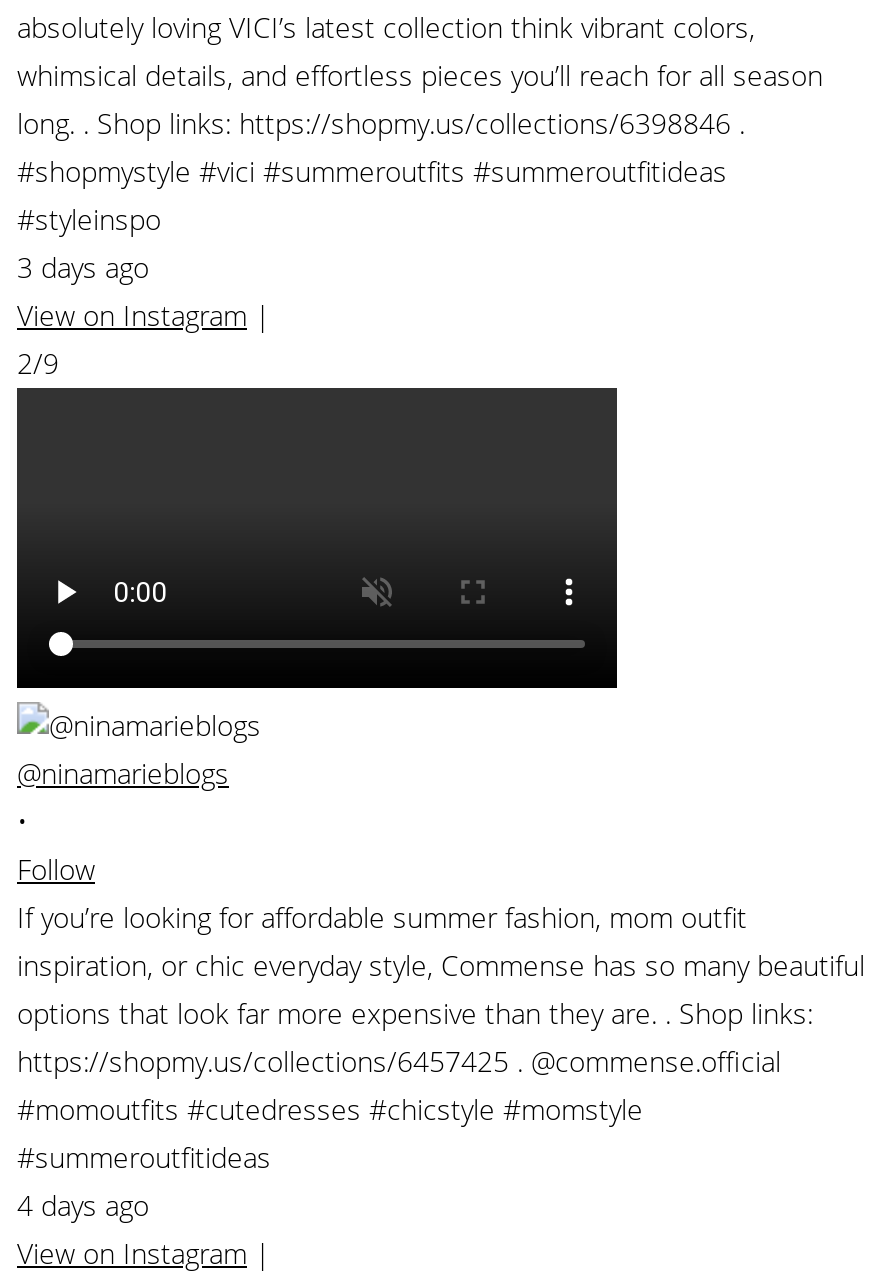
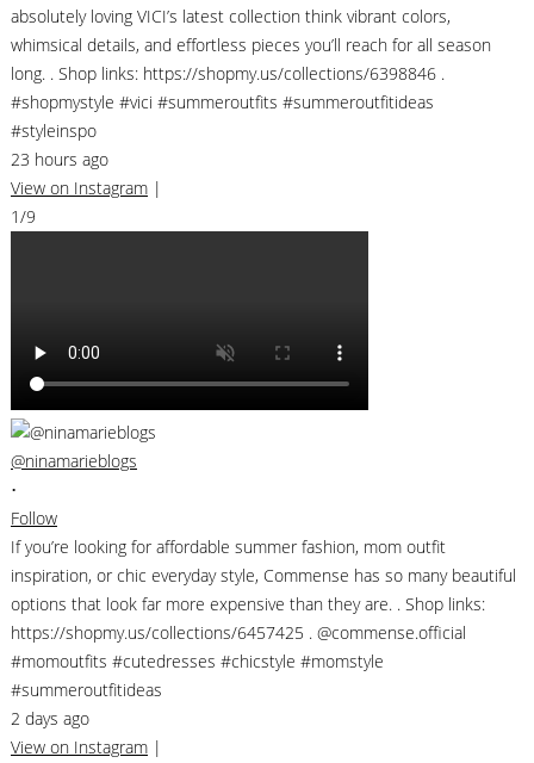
[17,248,149,286] 3 days ago -> [11,148,108,170] 23 hours ago
[17,344,59,382] 2/9 -> [11,205,36,228] 1/9
[17,1186,149,1224] 4 days ago -> [11,707,89,730] 2 days ago

